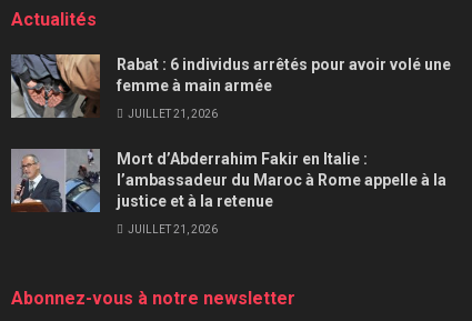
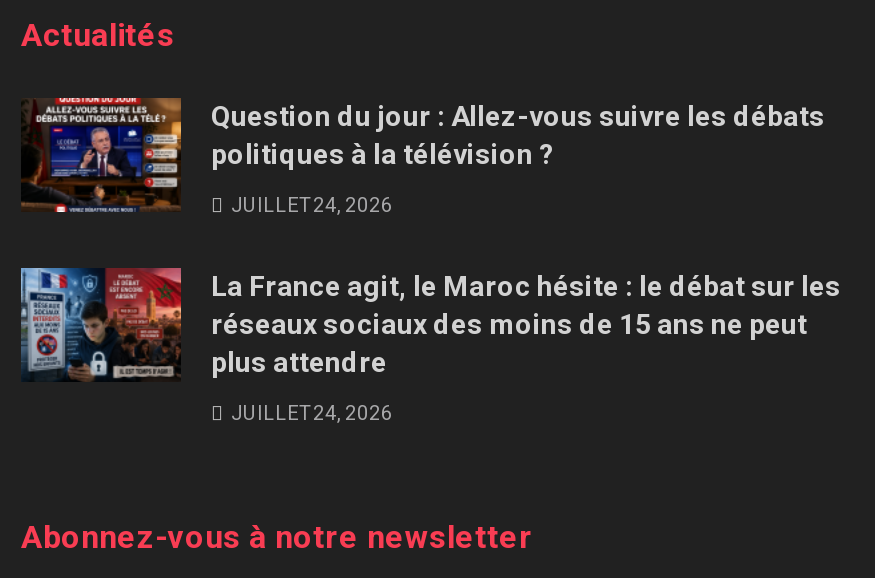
[10,53,451,119] [image] | Rabat : 6 individus arrêtés pour avoir volé une | femme à main armée -> [21,96,825,214] [image] | Question du jour : Allez-vous suivre les débats | politiques à la télévision ?
[125,108,218,120] JUILLET 21, 2026 -> [227,194,393,216] JUILLET 24, 2026
[10,148,446,213] [image] | Mort d’Abderrahim Fakir en Italie : | l’ambassadeur du Maroc à Rome appelle à la | justice et à la retenue -> [21,266,841,382] [image] | La France agit, le Maroc hésite : le débat sur les | réseaux sociaux des moins de 15 ans ne peut | plus attendre
[125,223,218,235] JUILLET 21, 2026 -> [227,402,393,424] JUILLET 24, 2026

